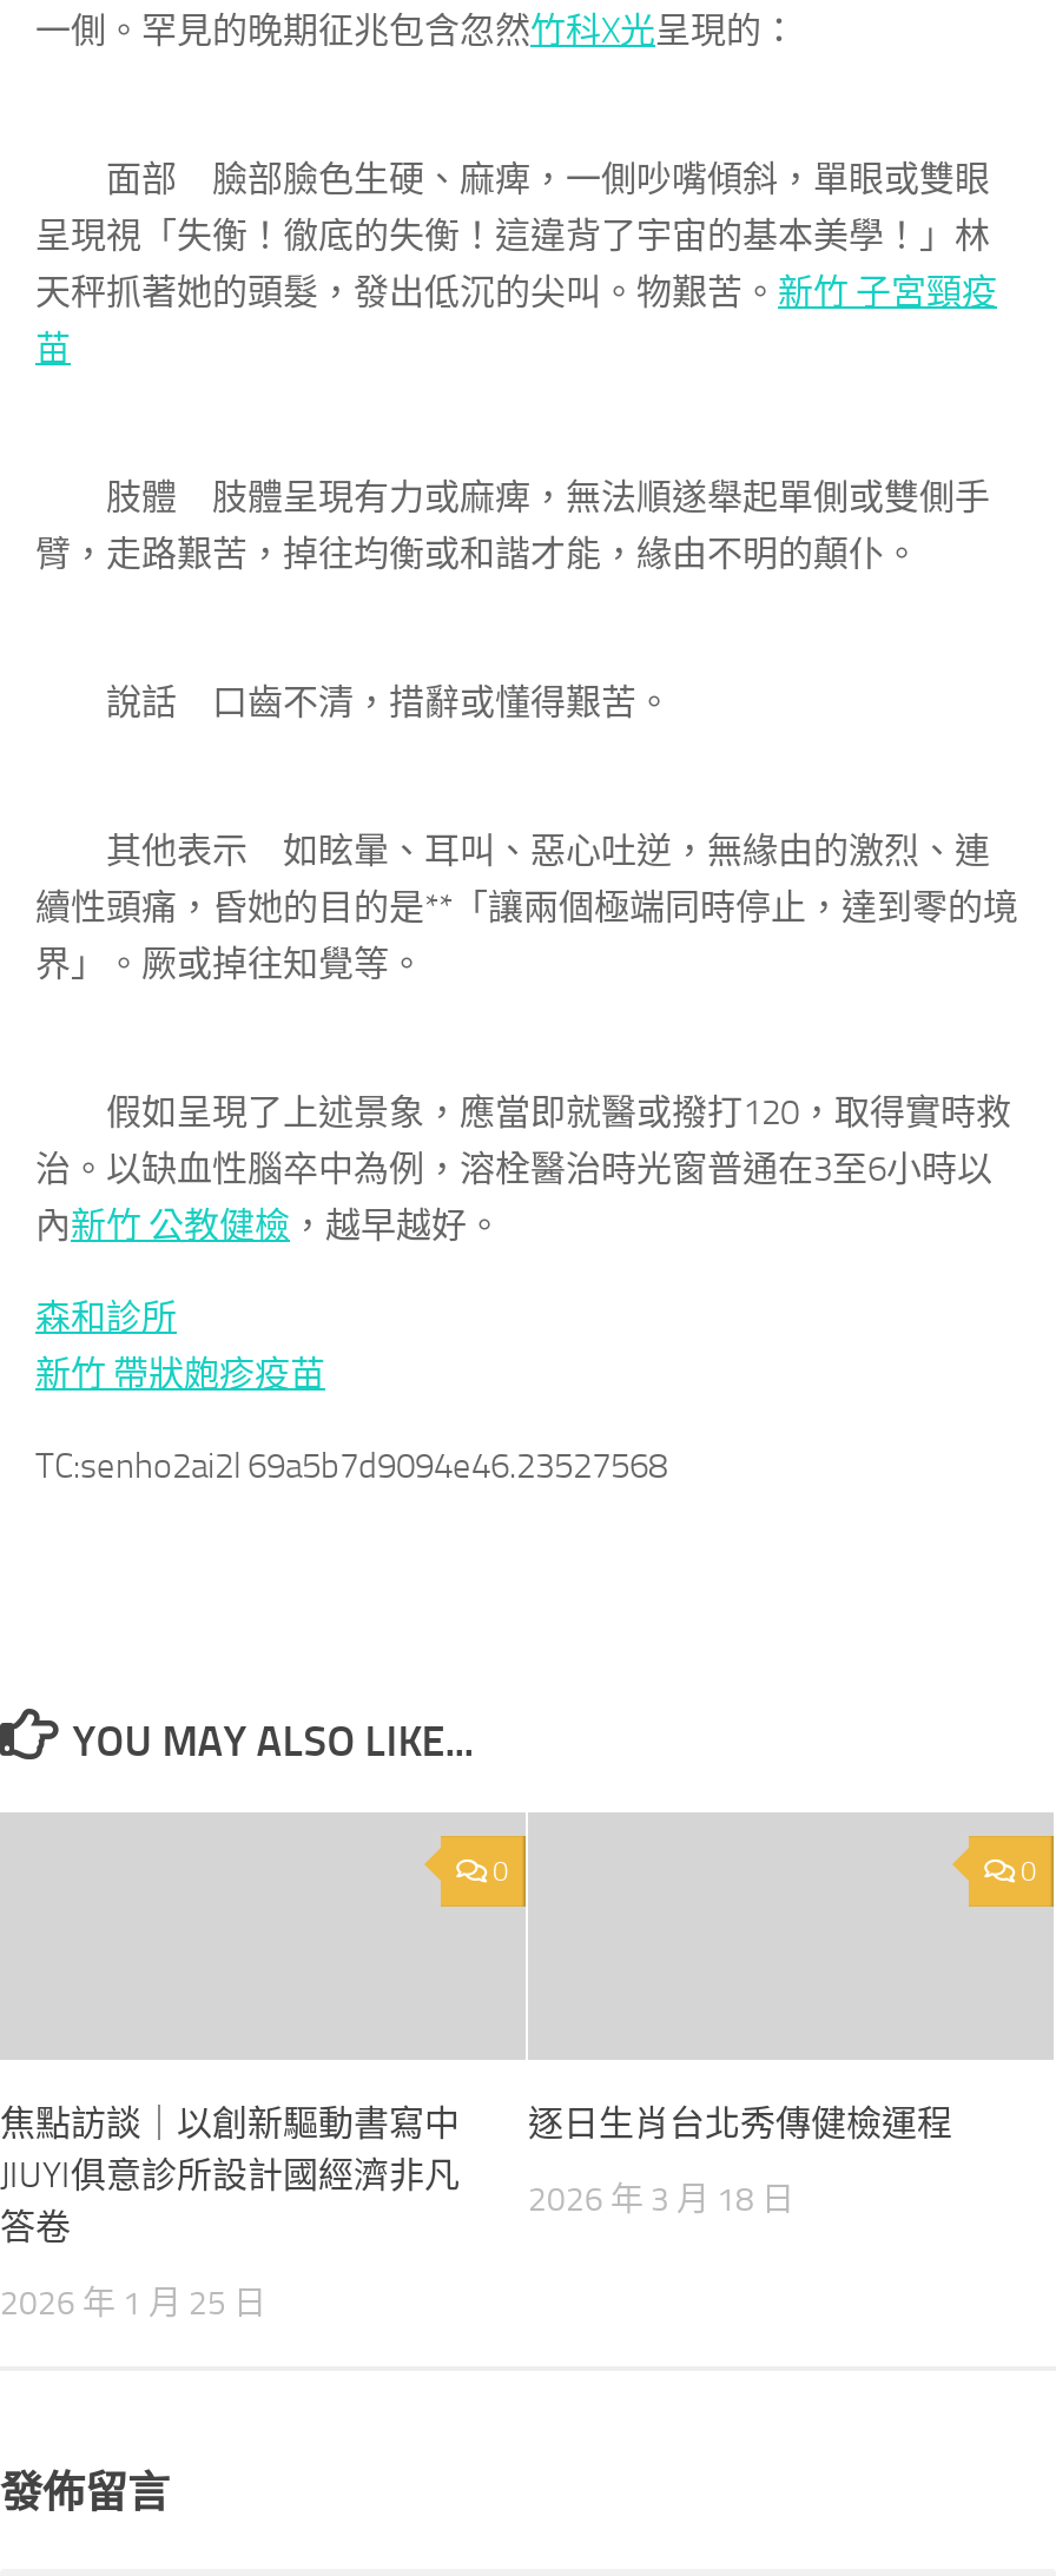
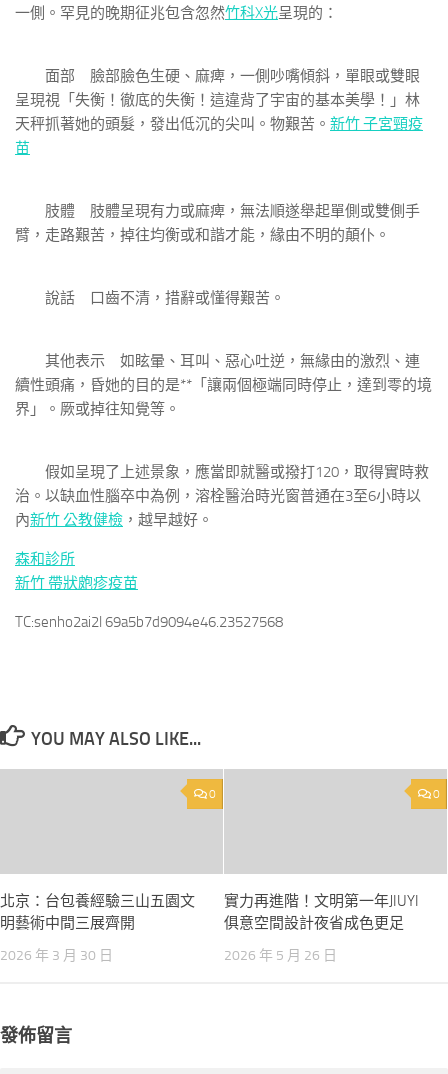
[0,2103,460,2249] 焦點訪談｜以創新驅動書寫中 | JIUYI俱意診所設計國經濟非凡 | 答卷 -> [0,892,195,932] 北京：台包養經驗三山五園文 | 明藝術中間三展齊開
[528,2103,952,2145] 逐日生肖台北秀傳健檢運程 -> [224,892,419,932] 實力再進階！文明第一年JIUYI | 俱意空間設計夜省成色更足
[528,2180,794,2220] 2026 年 3 月 18 日 -> [224,947,337,964] 2026 年 5 月 26 日
[0,2284,266,2324] 2026 年 1 月 25 日 -> [0,947,113,964] 2026 年 3 月 30 日

